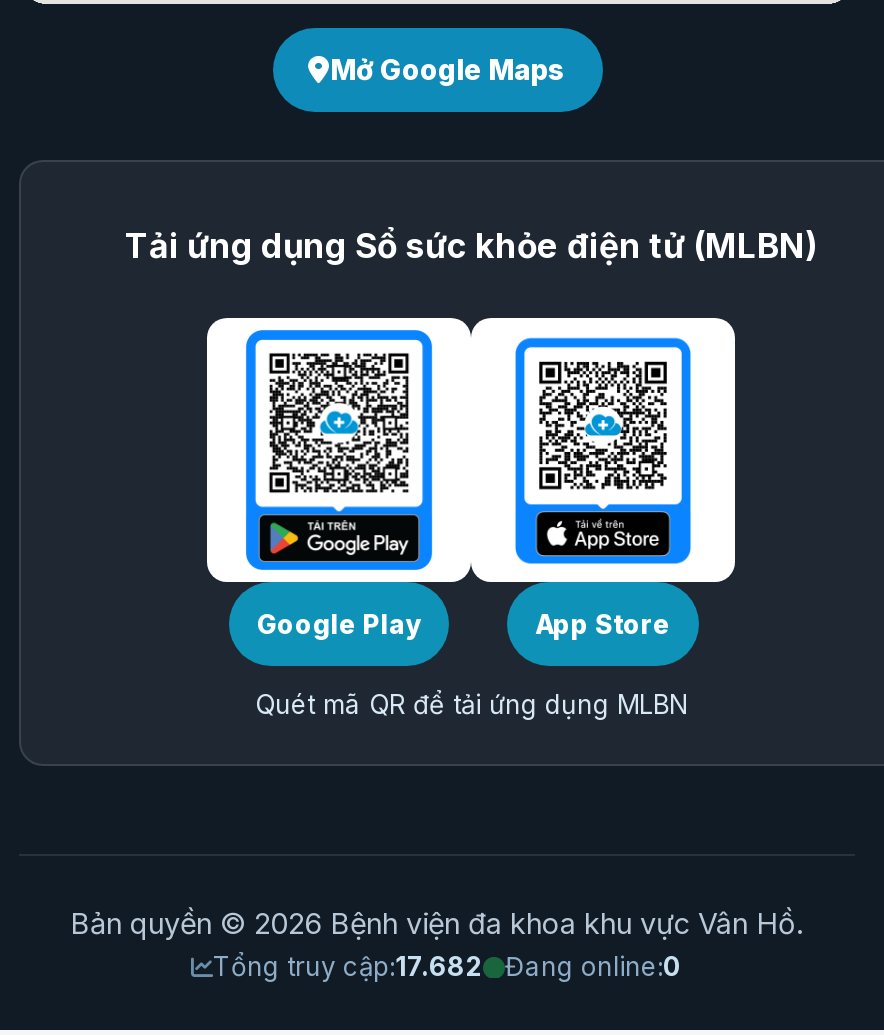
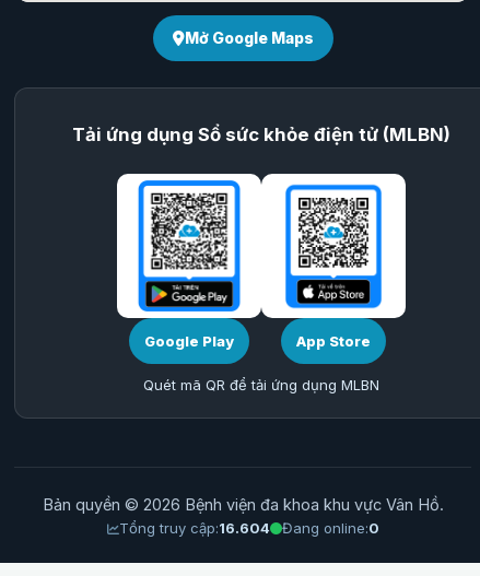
[213,950,683,982] Tổng truy cập:17.682 Đang online:0 -> [119,519,379,537] Tổng truy cập:16.604 Đang online:0

